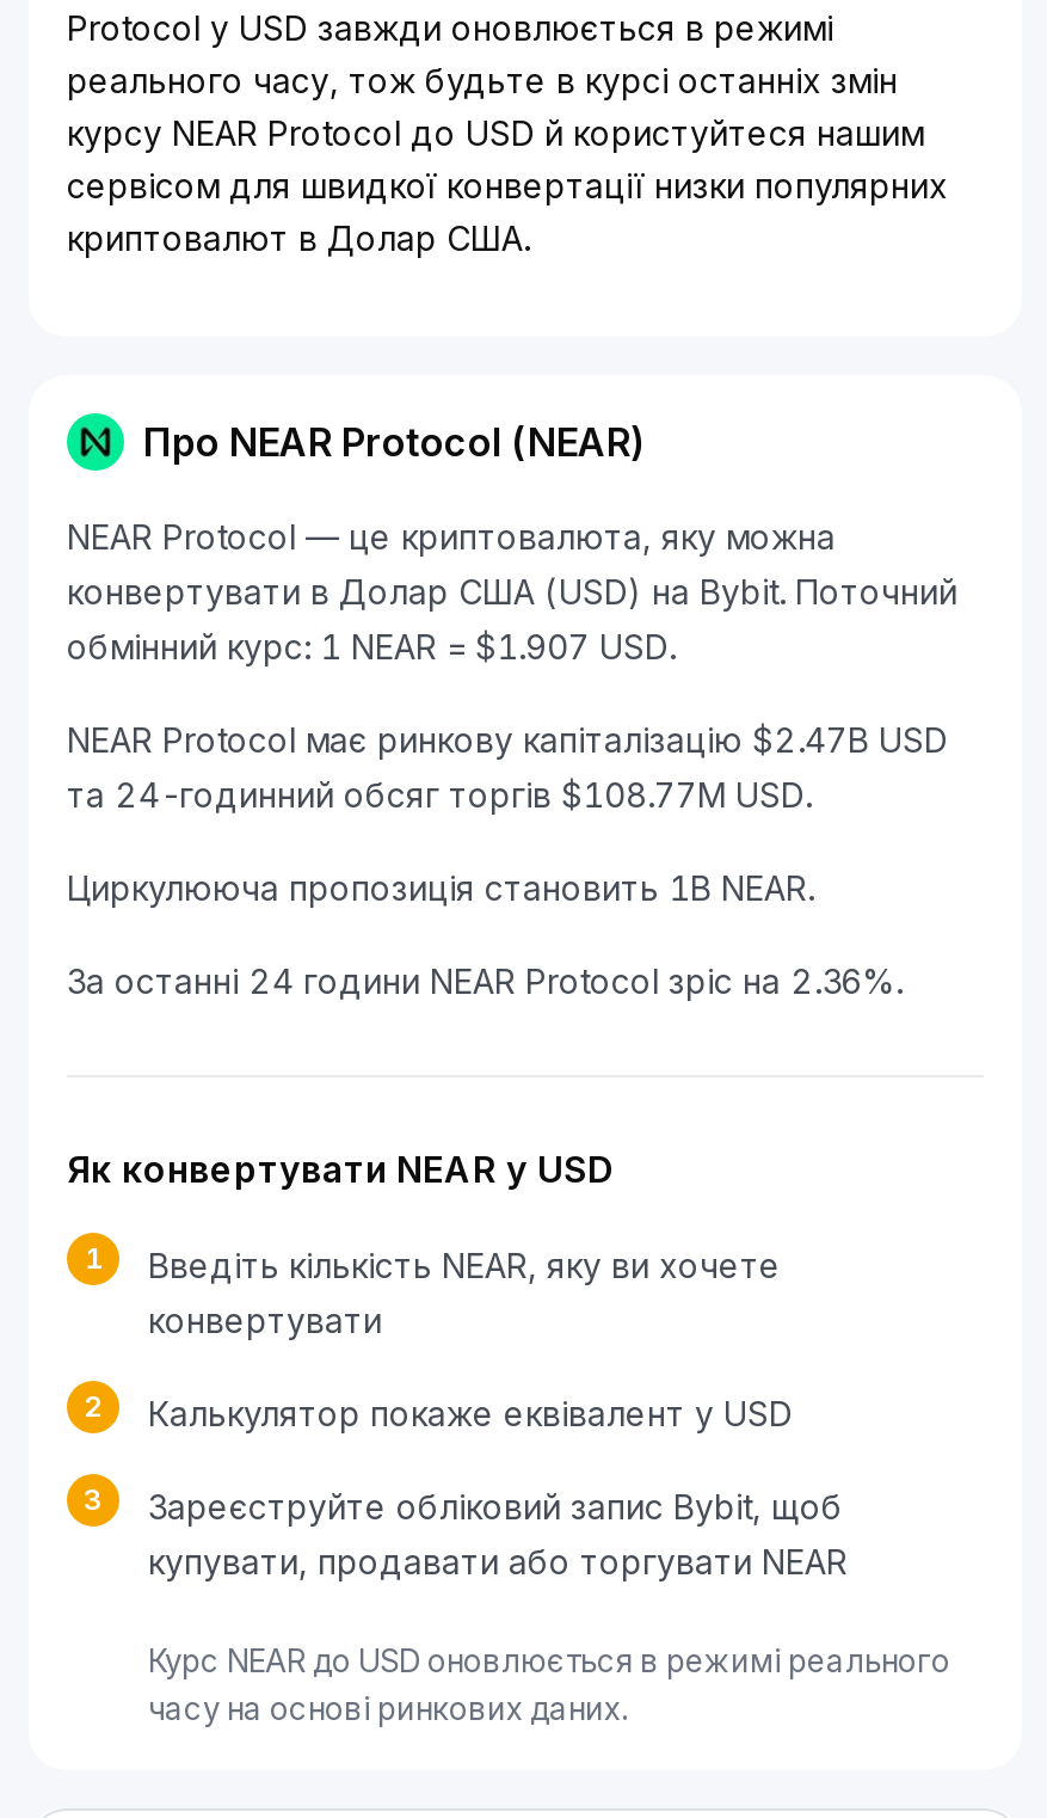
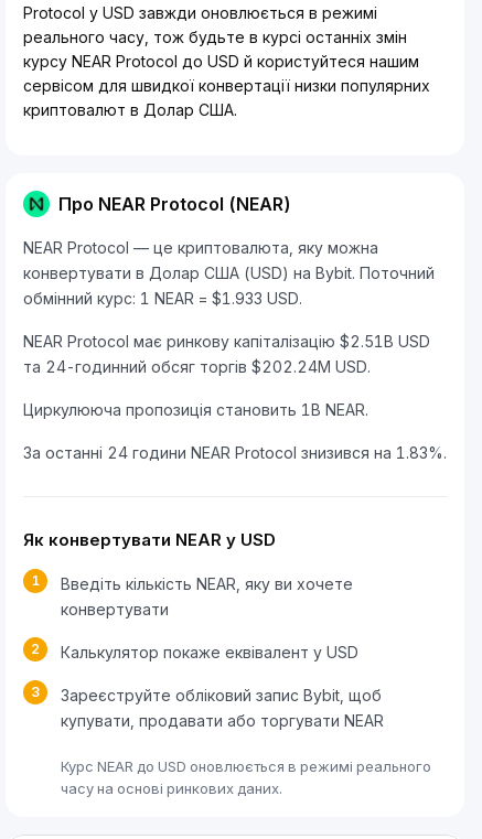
[67,626,676,667] обмінний курс: 1 NEAR = $1.907 USD. -> [23,289,302,308] обмінний курс: 1 NEAR = $1.933 USD.
[67,719,948,760] NEAR Protocol має ринкову капіталізацію $2.47B USD -> [23,332,430,351] NEAR Protocol має ринкову капіталізацію $2.51B USD
[67,774,812,815] та 24-годинний обсяг торгів $108.77M USD. -> [23,357,371,376] та 24-годинний обсяг торгів $202.24M USD.
[67,960,903,1001] За останні 24 години NEAR Protocol зріс на 2.36%. -> [23,443,447,462] За останні 24 години NEAR Protocol знизився на 1.83%.

